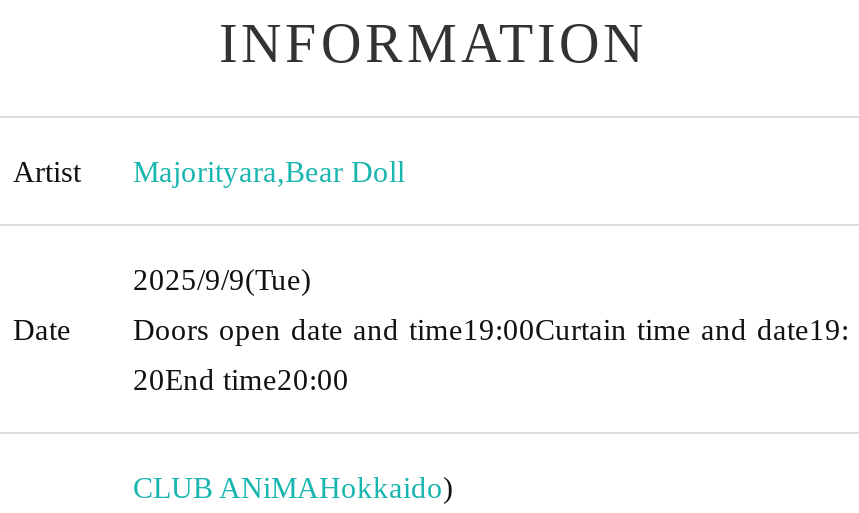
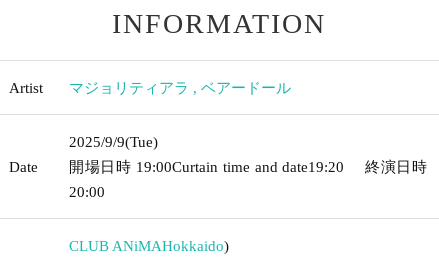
[133,155,405,187] Majorityara,Bear Doll -> [69,79,291,95] マジョリティアラ,ベアードール
[133,313,849,345] Doors open date and time19:00Curtain time and date19: -> [69,158,427,174] 開場日時19:00Curtain time and date 19:20終演日時
[133,363,349,395] 20End time20:00 -> [69,183,105,199] 20:00

